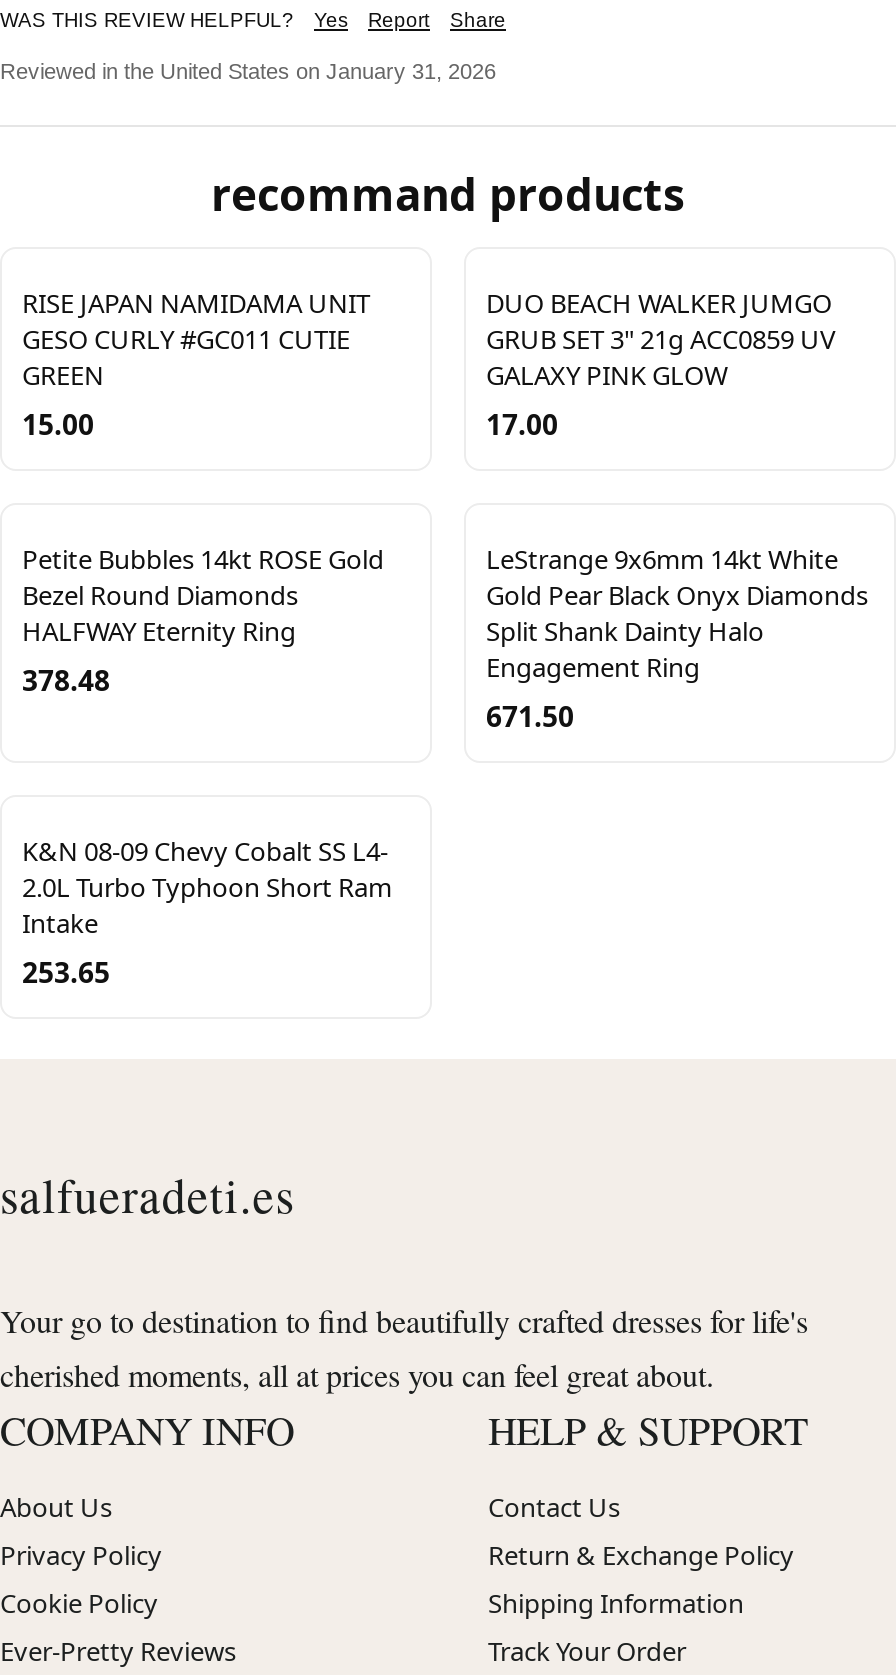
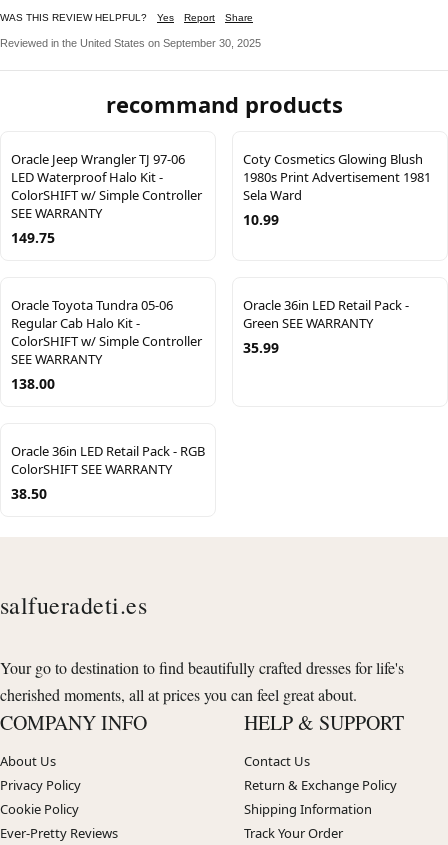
[0,59,496,83] Reviewed in the United States on January 31, 2026 -> [0,37,261,49] Reviewed in the United States on September 30, 2025
[22,285,370,443] RISE JAPAN NAMIDAMA UNIT | GESO CURLY #GC011 CUTIE | GREEN | 15.00 -> [11,150,202,247] Oracle Jeep Wrangler TJ 97-06 | LED Waterproof Halo Kit - | ColorSHIFT w/ Simple Controller | SEE WARRANTY | 149.75
[486,285,836,443] DUO BEACH WALKER JUMGO | GRUB SET 3" 21g ACC0859 UV | GALAXY PINK GLOW | 17.00 -> [243,150,431,229] Coty Cosmetics Glowing Blush | 1980s Print Advertisement 1981 | Sela Ward | 10.99
[22,541,384,699] Petite Bubbles 14kt ROSE Gold | Bezel Round Diamonds | HALFWAY Eternity Ring | 378.48 -> [11,296,202,393] Oracle Toyota Tundra 05-06 | Regular Cab Halo Kit - | ColorSHIFT w/ Simple Controller | SEE WARRANTY | 138.00
[486,541,868,735] LeStrange 9x6mm 14kt White | Gold Pear Black Onyx Diamonds | Split Shank Dainty Halo | Engagement Ring | 671.50 -> [243,296,409,357] Oracle 36in LED Retail Pack - | Green SEE WARRANTY | 35.99
[22,833,392,991] K&N 08-09 Chevy Cobalt SS L4- | 2.0L Turbo Typhoon Short Ram | Intake | 253.65 -> [11,442,205,503] Oracle 36in LED Retail Pack - RGB | ColorSHIFT SEE WARRANTY | 38.50

